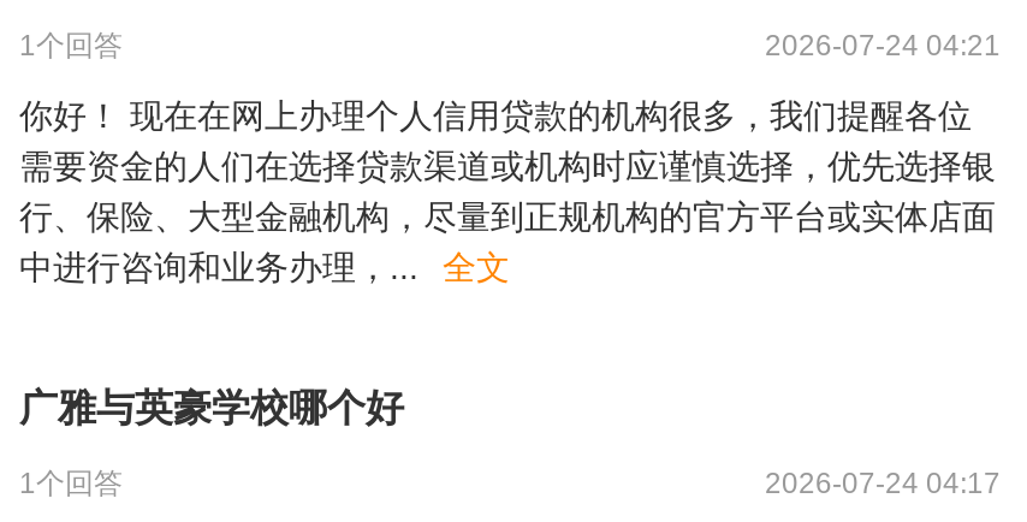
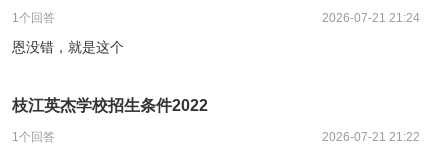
[765,29,1001,63] 2026-07-24 04:21 -> [322,11,420,25] 2026-07-21 21:24
[19,96,996,286] 你好！ 现在在网上办理个人信用贷款的机构很多，我们提醒各位 | 需要资金的人们在选择贷款渠道或机构时应谨慎选择，优先选择银 | 行、保险、大型金融机构，尽量到正规机构的官方平台或实体店面 | 中进行咨询和业务办理，... | 全文 -> [12,39,124,55] 恩没错，就是这个
[19,387,404,428] 广雅与英豪学校哪个好 -> [12,97,208,114] 枝江英杰学校招生条件2022
[765,467,1001,500] 2026-07-24 04:17 -> [322,130,420,144] 2026-07-21 21:22

